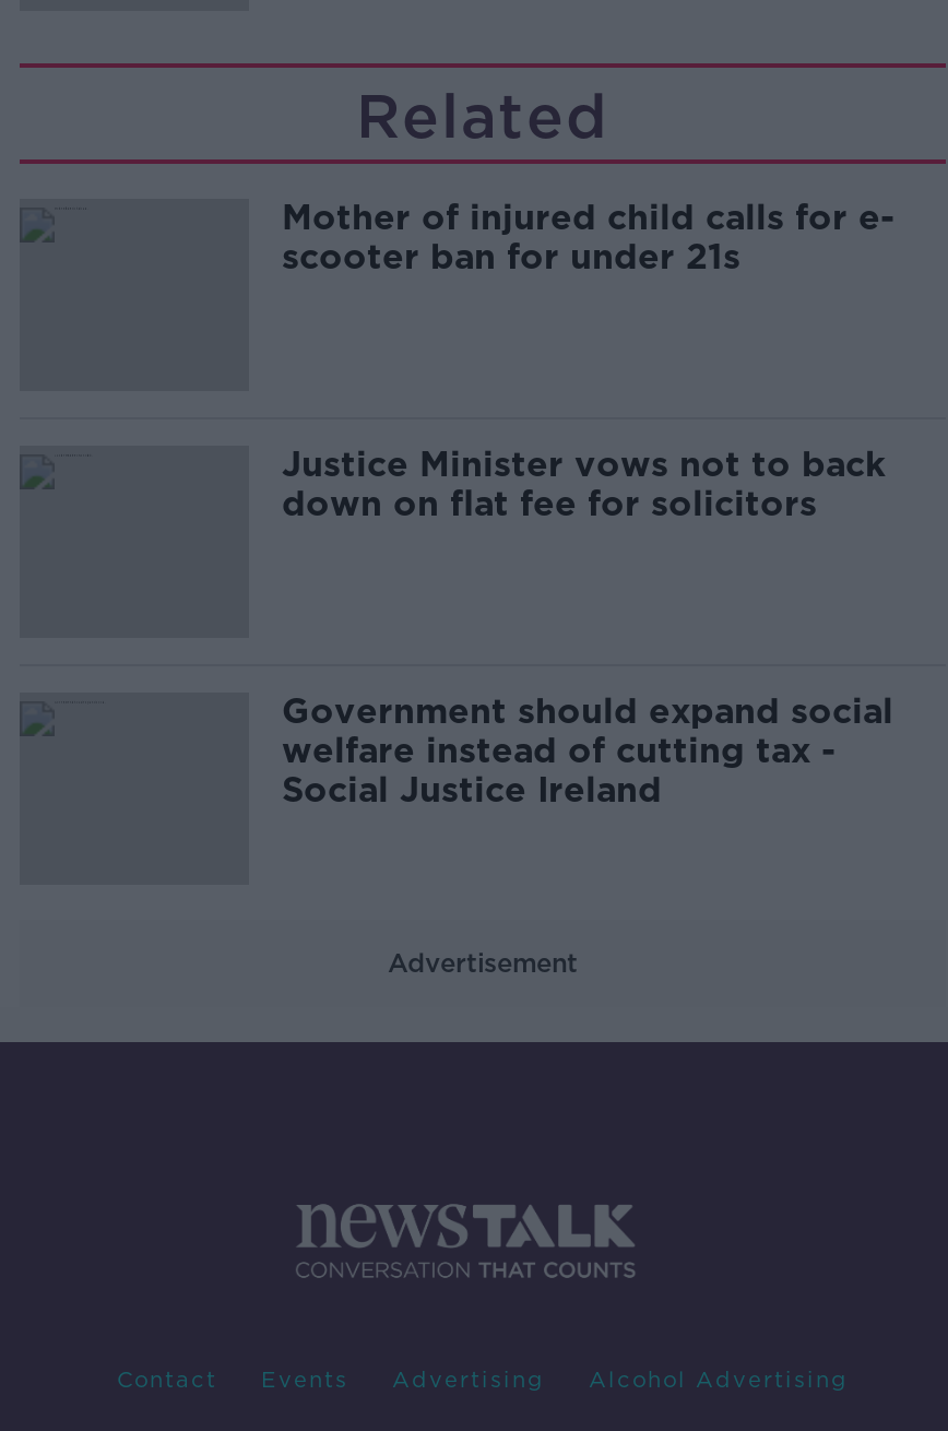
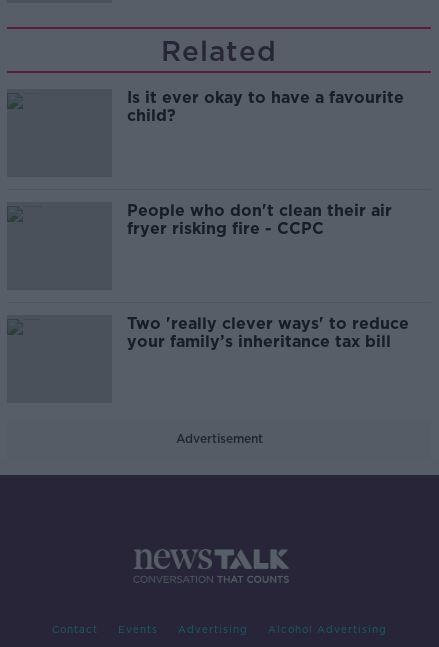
[282,197,896,277] Mother of injured child calls for e- | scooter ban for under 21s -> [127,88,404,125] Is it ever okay to have a favourite | child?
[282,444,885,524] Justice Minister vows not to back | down on flat fee for solicitors -> [127,201,392,238] People who don't clean their air | fryer risking fire - CCPC
[282,690,893,811] Government should expand social | welfare instead of cutting tax - | Social Justice Ireland -> [127,314,409,351] Two 'really clever ways' to reduce | your family’s inheritance tax bill

